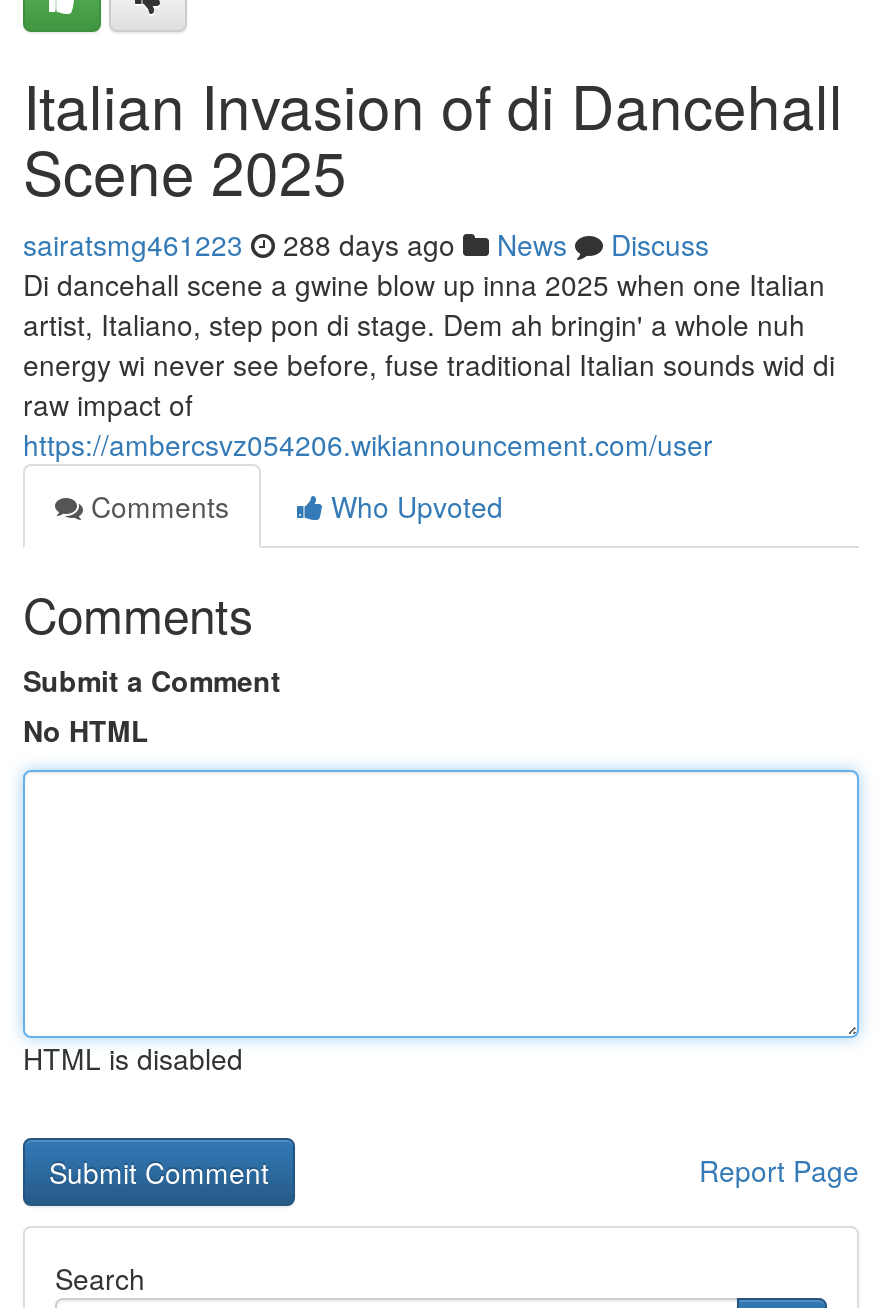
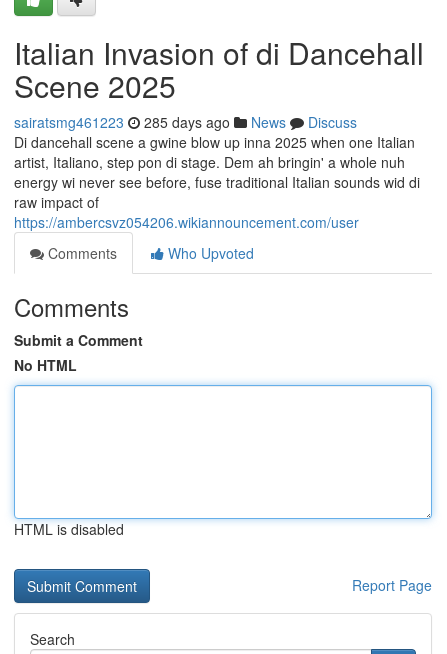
[23,224,709,264] sairatsmg461223 288 days ago News Discuss -> [14,112,357,132] sairatsmg461223 285 days ago News Discuss

